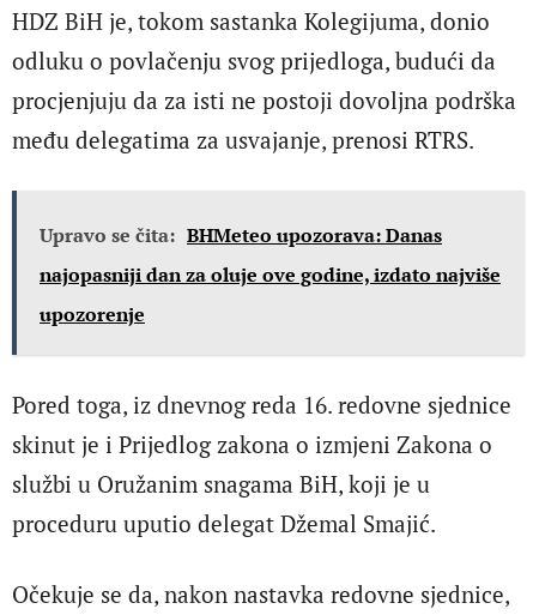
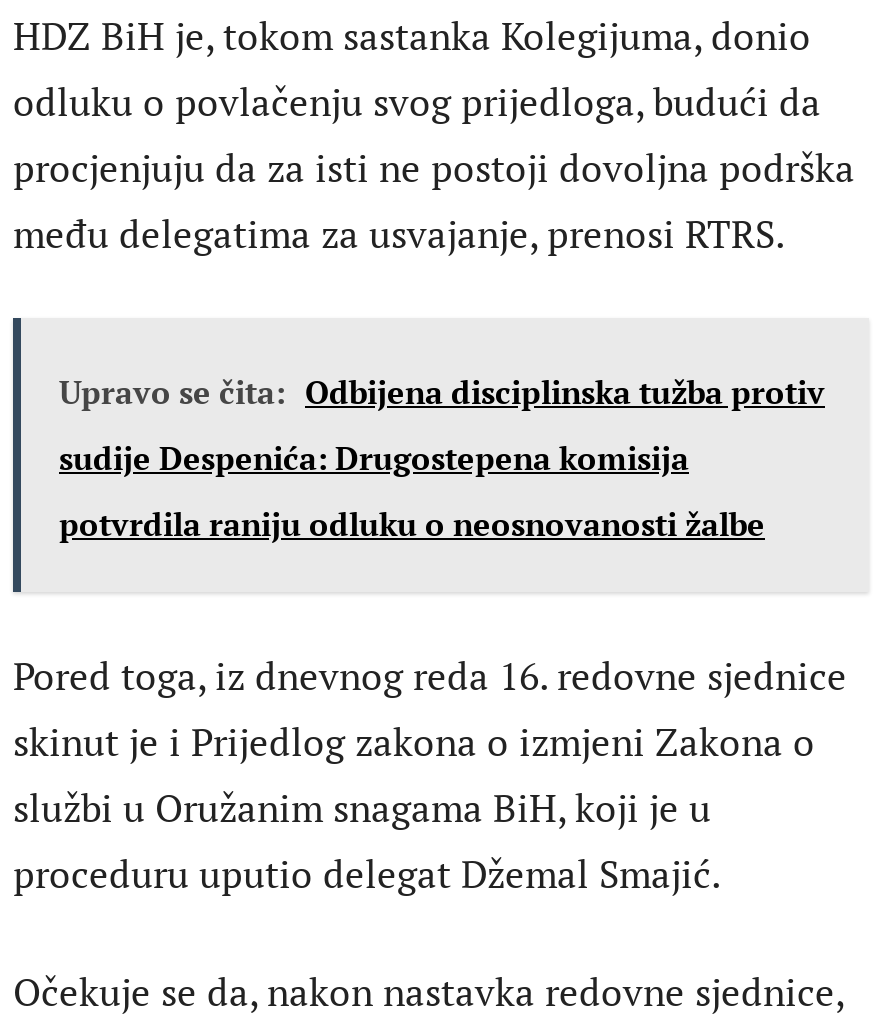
[40,221,442,248] Upravo se čita: BHMeteo upozorava: Danas -> [59,369,825,413] Upravo se čita: Odbijena disciplinska tužba protiv
[40,261,501,287] najopasniji dan za oluje ove godine, izdato najviše -> [59,435,689,479] sudije Despenića: Drugostepena komisija
[40,301,145,327] upozorenje -> [59,501,765,545] potvrdila raniju odluku o neosnovanosti žalbe

